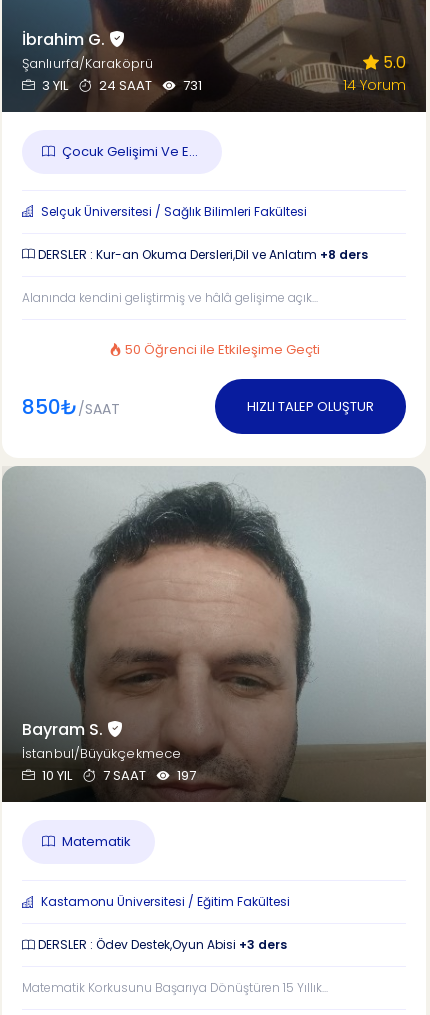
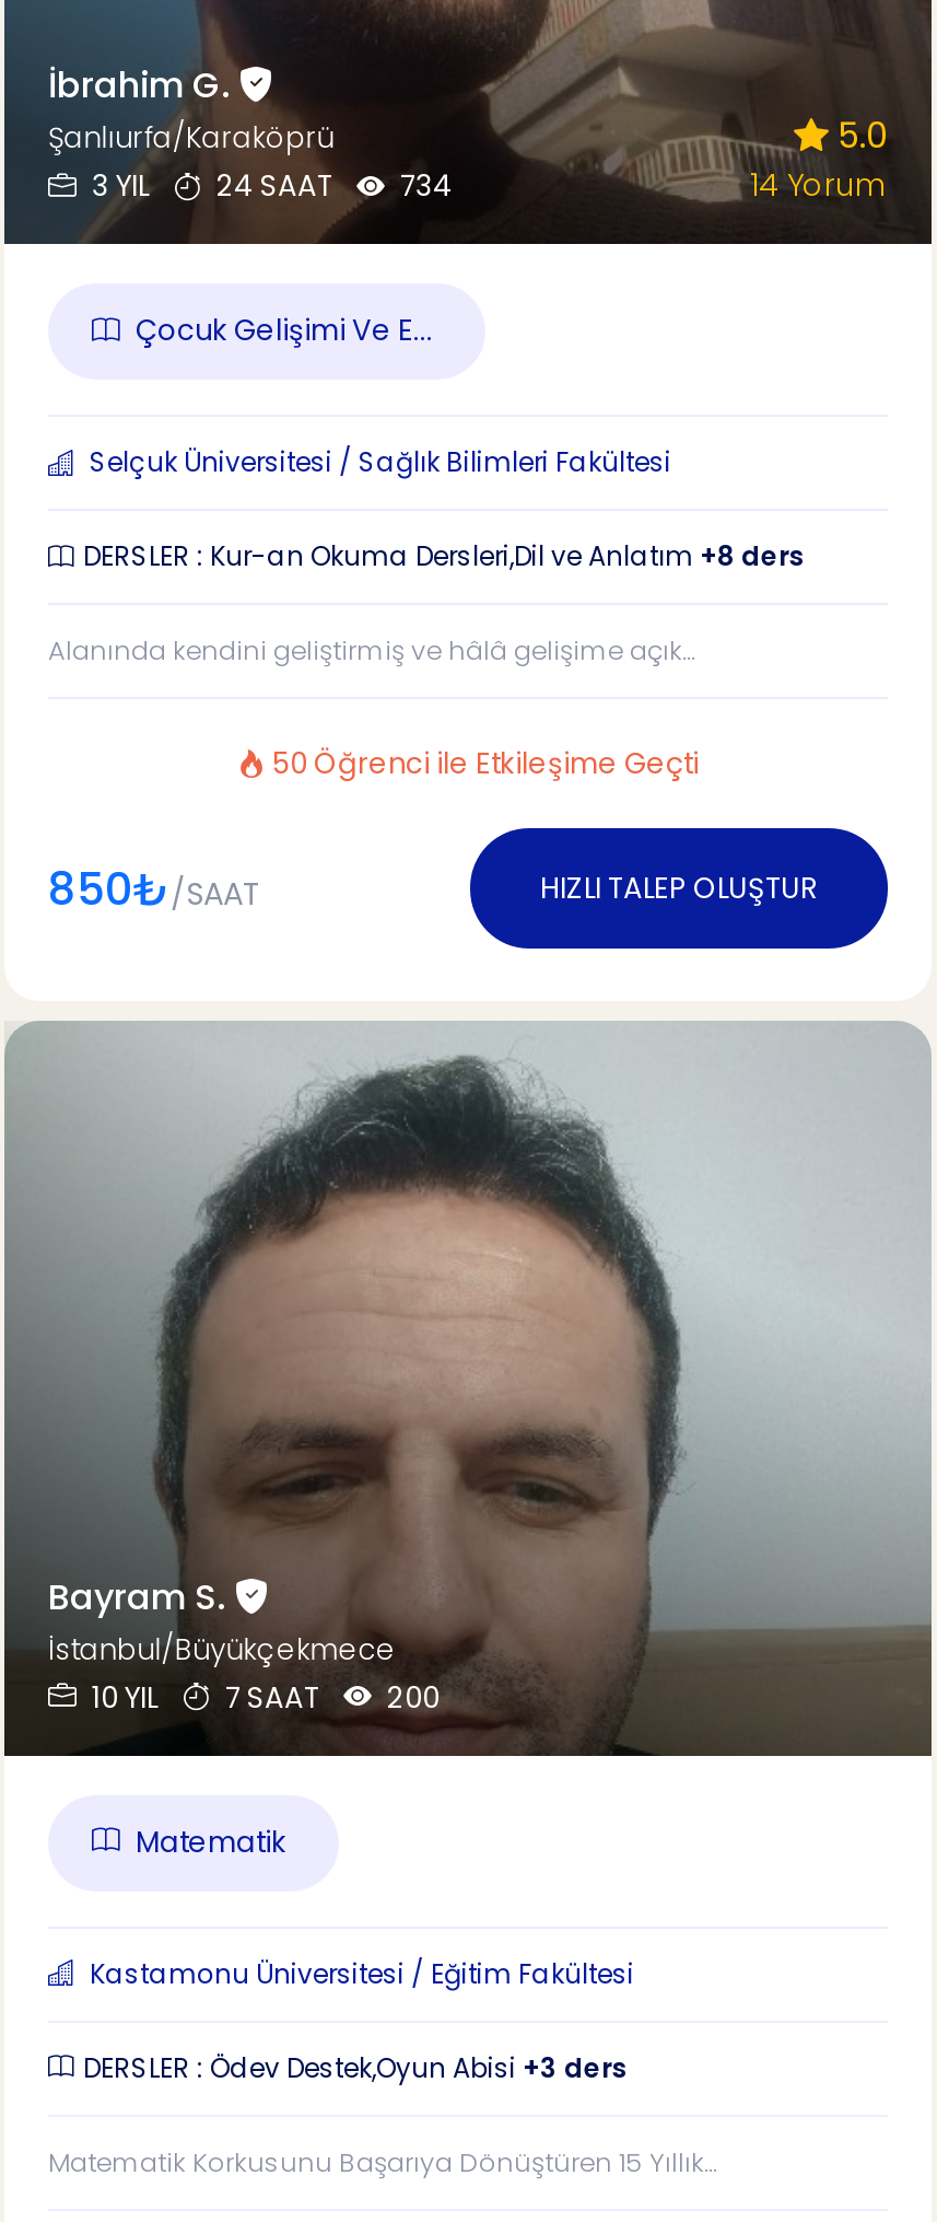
[39,76,202,95] 3 YIL 24 SAAT 731 -> [85,166,453,208] 3 YIL 24 SAAT 734
[39,766,196,785] 10 YIL 7 SAAT 197 -> [85,1677,440,1718] 10 YIL 7 SAAT 200

